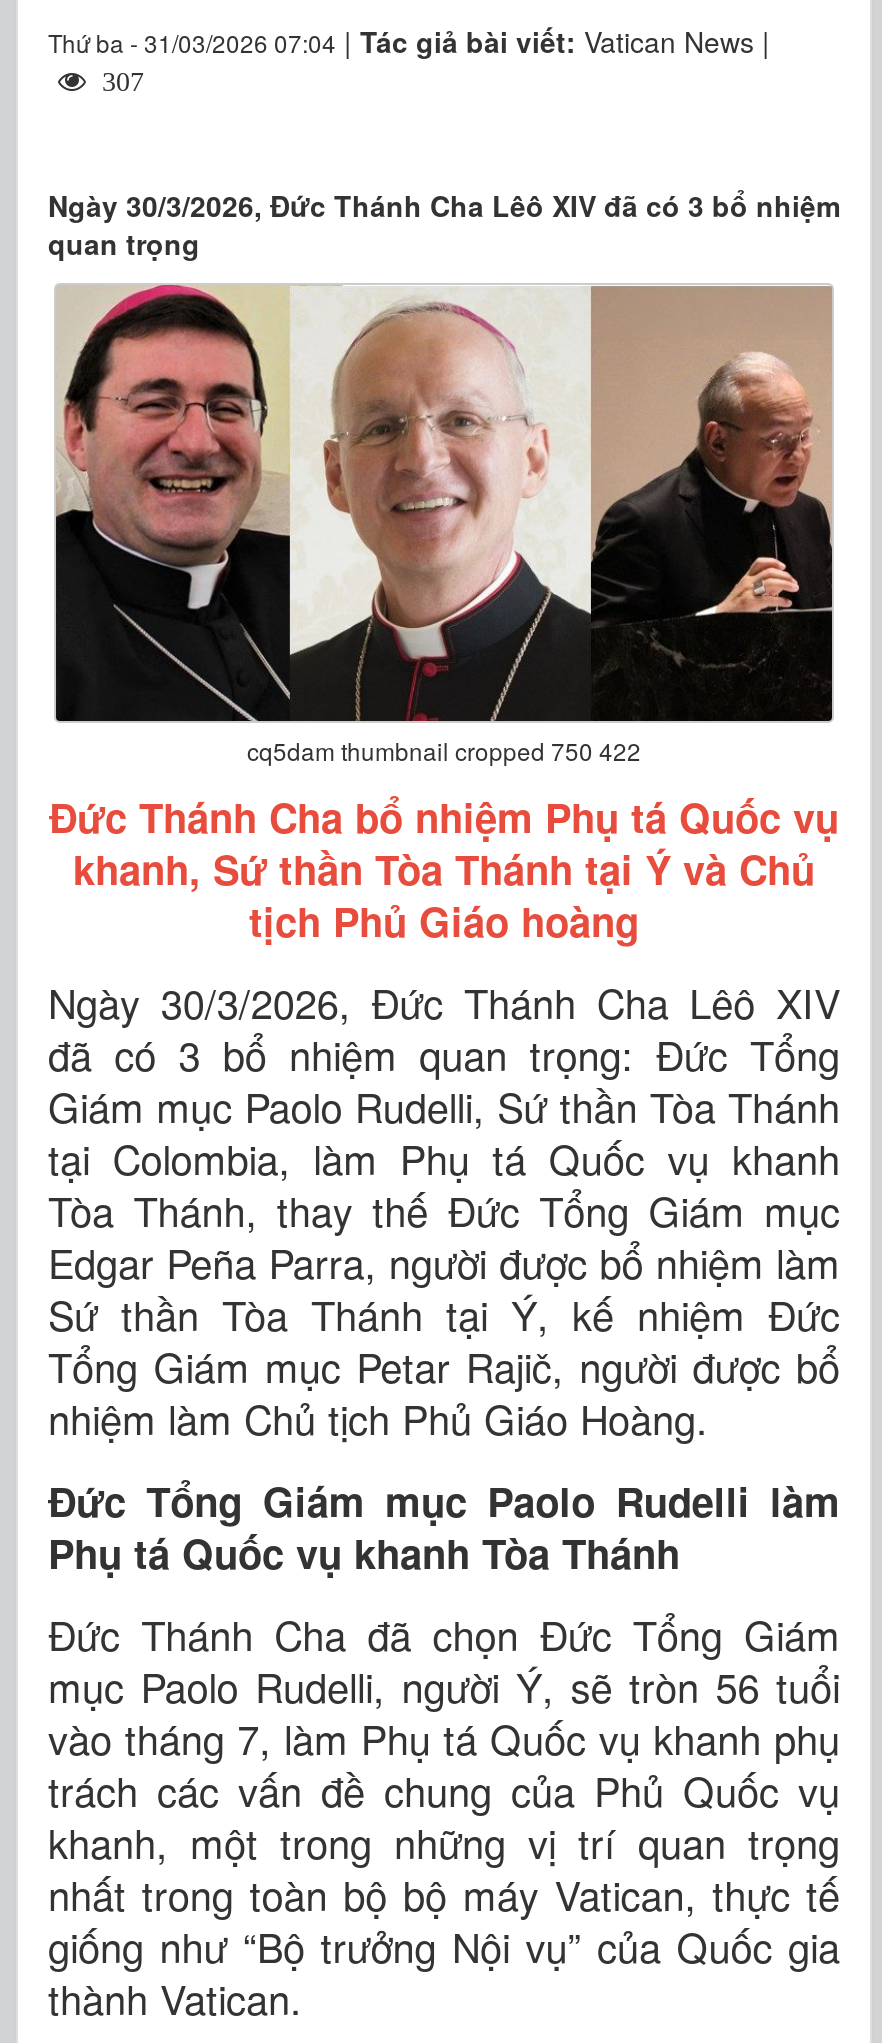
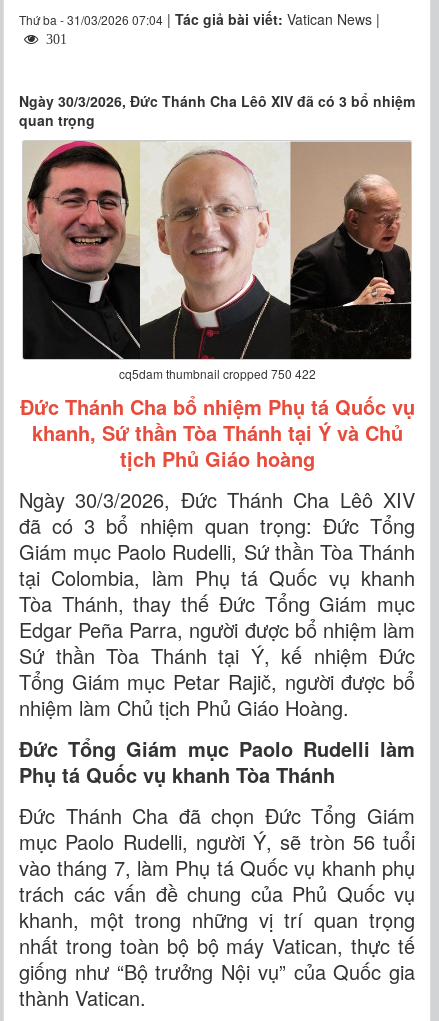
[86,67,144,95] 307 -> [38,32,67,46] 301

